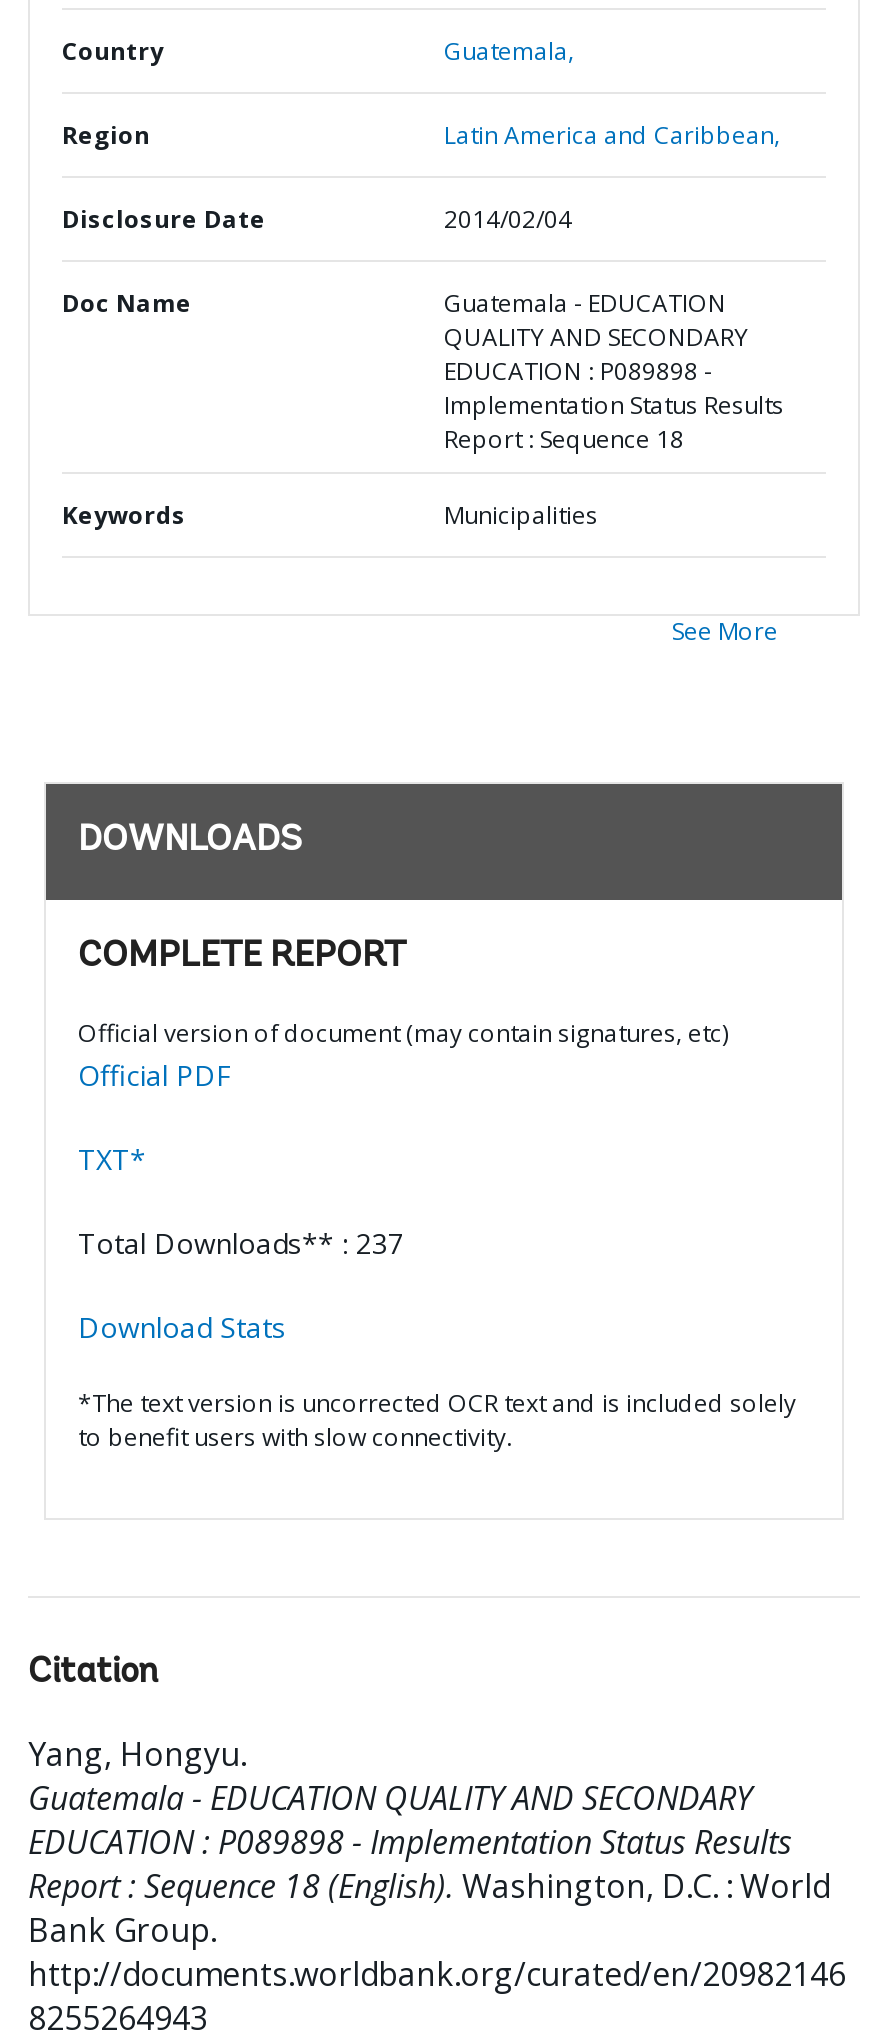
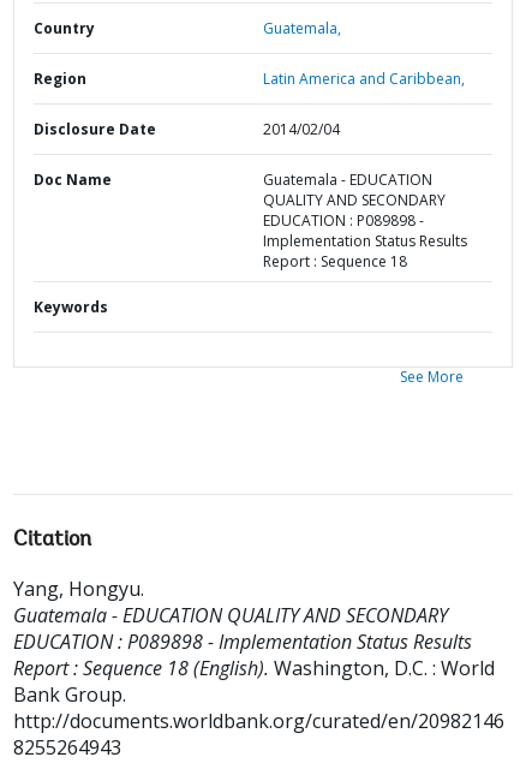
[444,498,598,532] Municipalities -> none
[78,824,796,1454] DOWNLOADS | COMPLETE REPORT | Official version of document (may contain signatures, etc) | Official PDF | TXT* | Total Downloads** : 237 | Download Stats | *The text version is uncorrected OCR text and is included solely | to benefit users with slow connectivity. -> none

